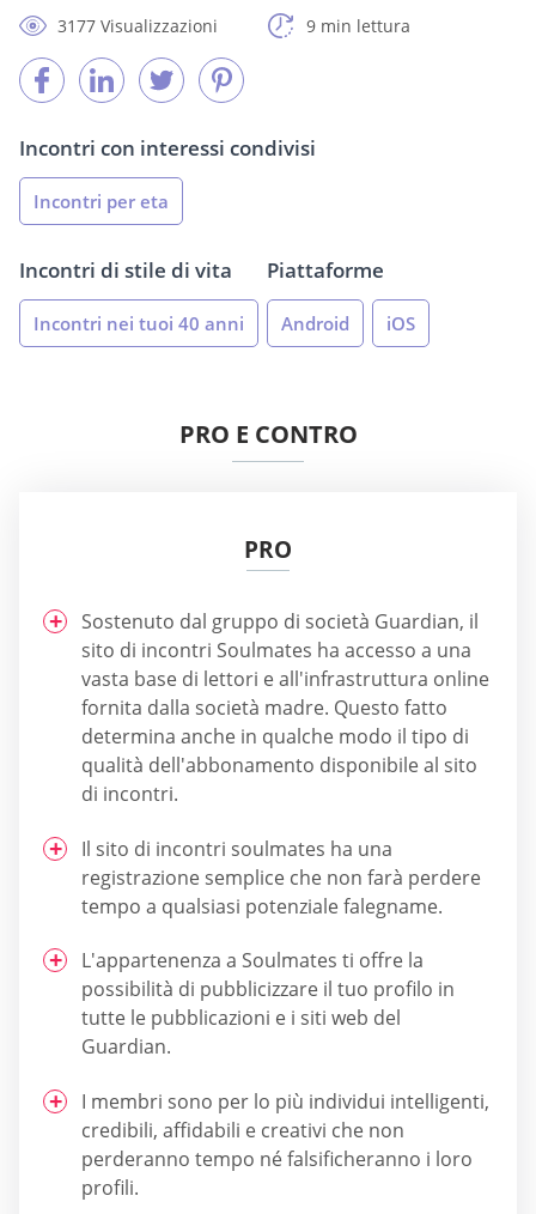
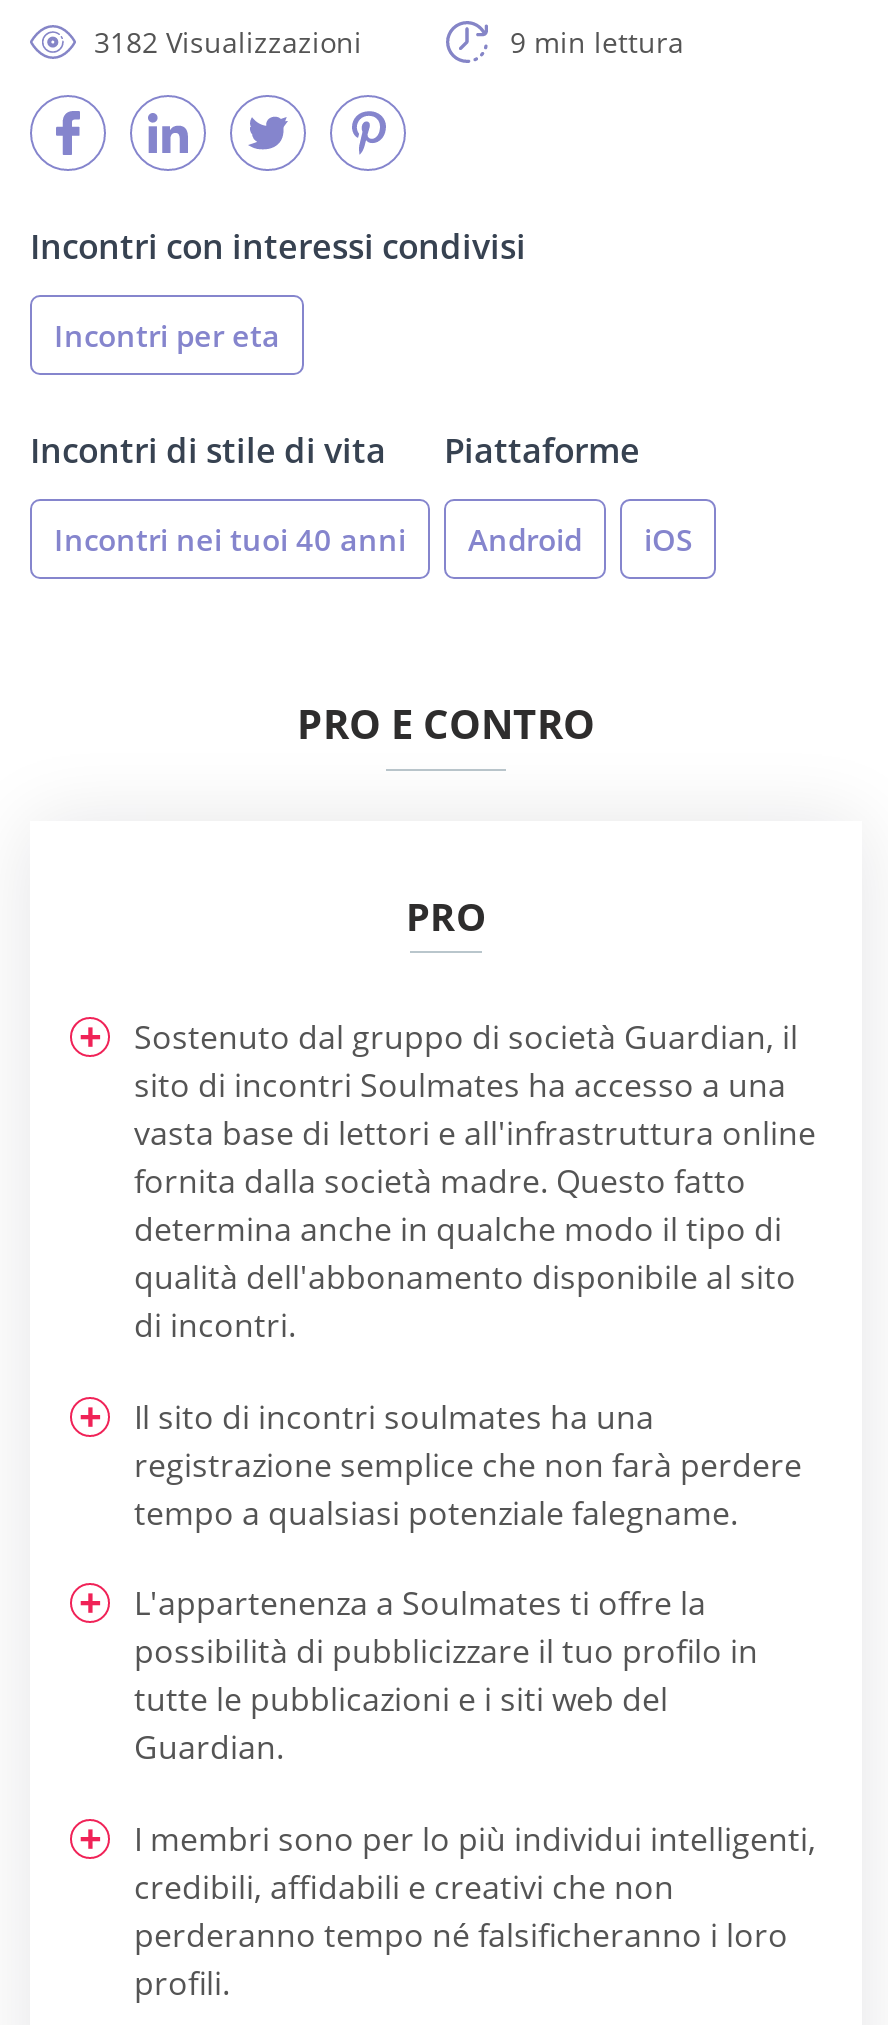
[57,15,218,37] 3177 Visualizzazioni -> [94,23,362,61] 3182 Visualizzazioni

